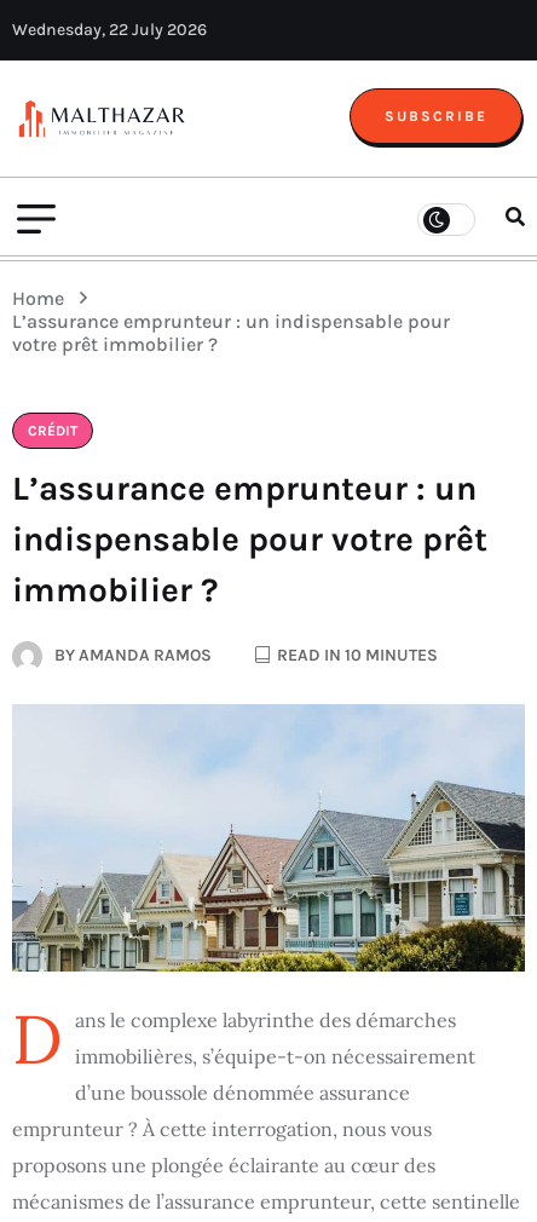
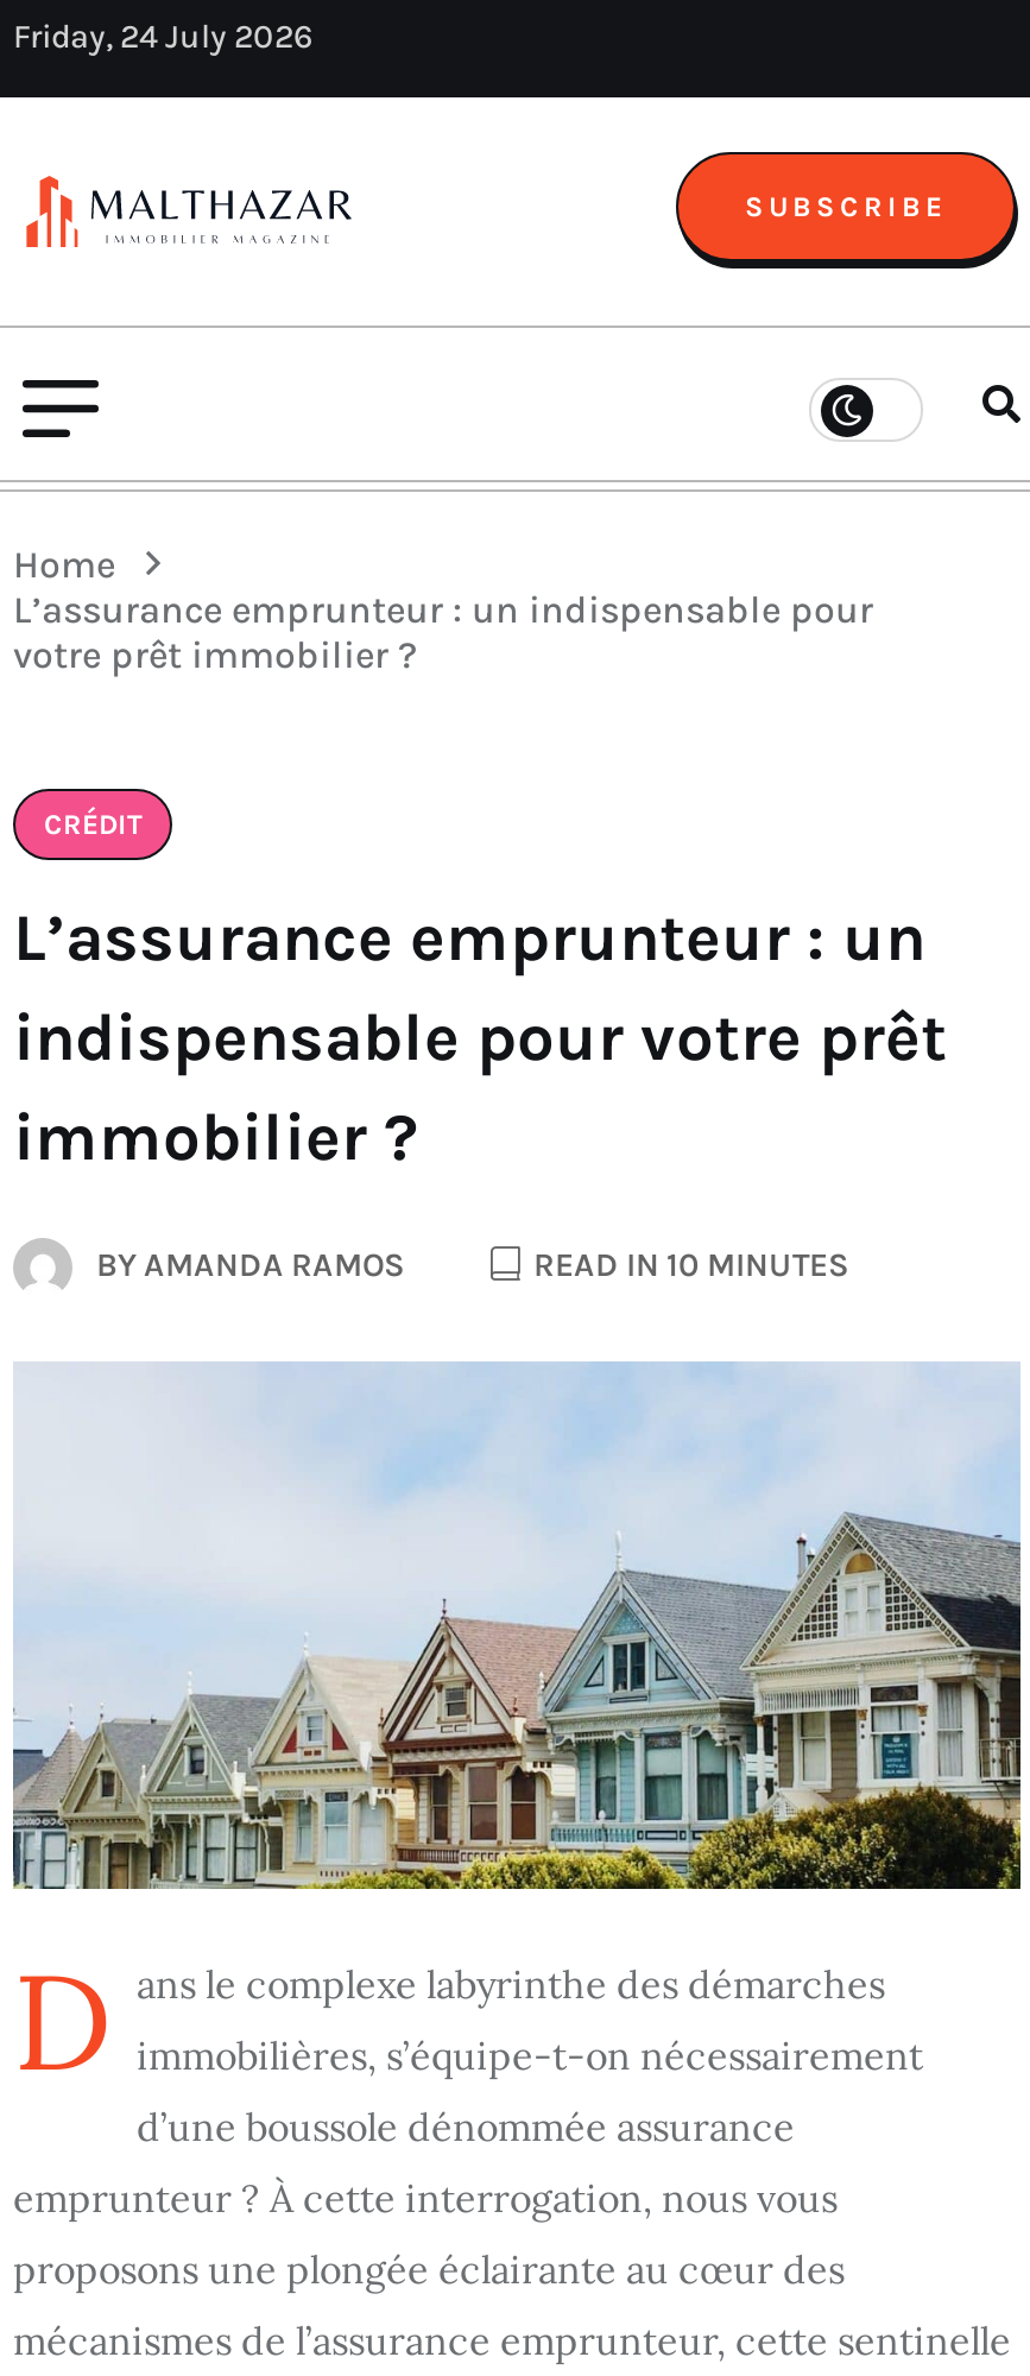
[12,19,207,40] Wednesday, 22 July 2026 -> [13,17,312,57] Friday, 24 July 2026

